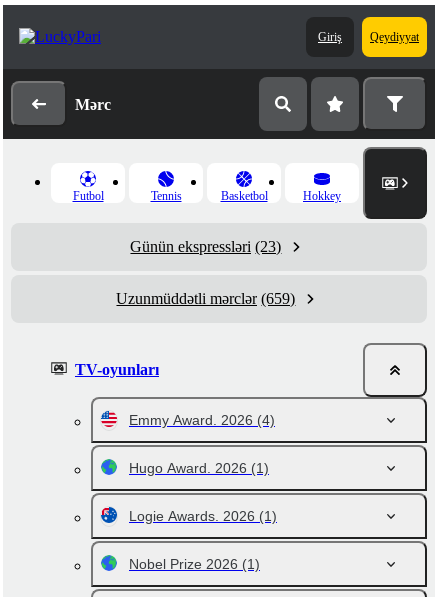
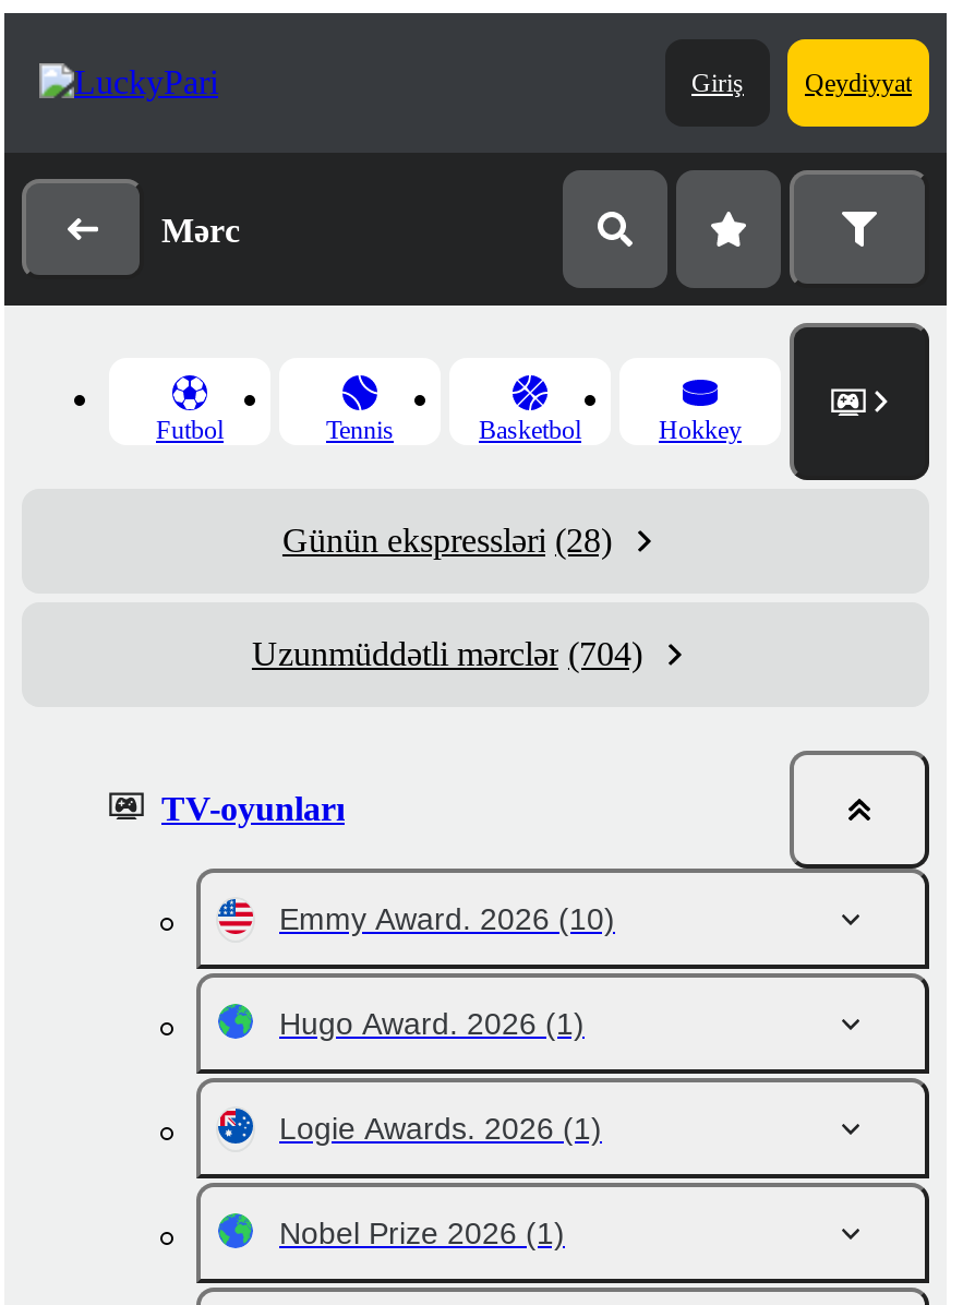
[130,238,281,255] Günün ekspressləri (23) -> [282,522,612,559] Günün ekspressləri (28)
[116,290,295,307] Uzunmüddətli mərclər (659) -> [252,635,642,672] Uzunmüddətli mərclər (704)
[129,412,275,428] Emmy Award. 2026 (4) -> [279,901,615,936] Emmy Award. 2026 (10)

